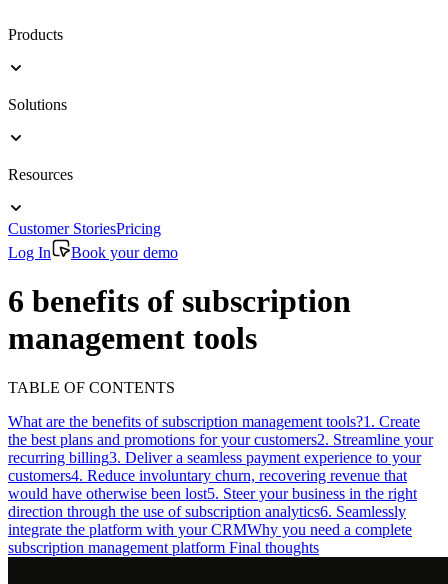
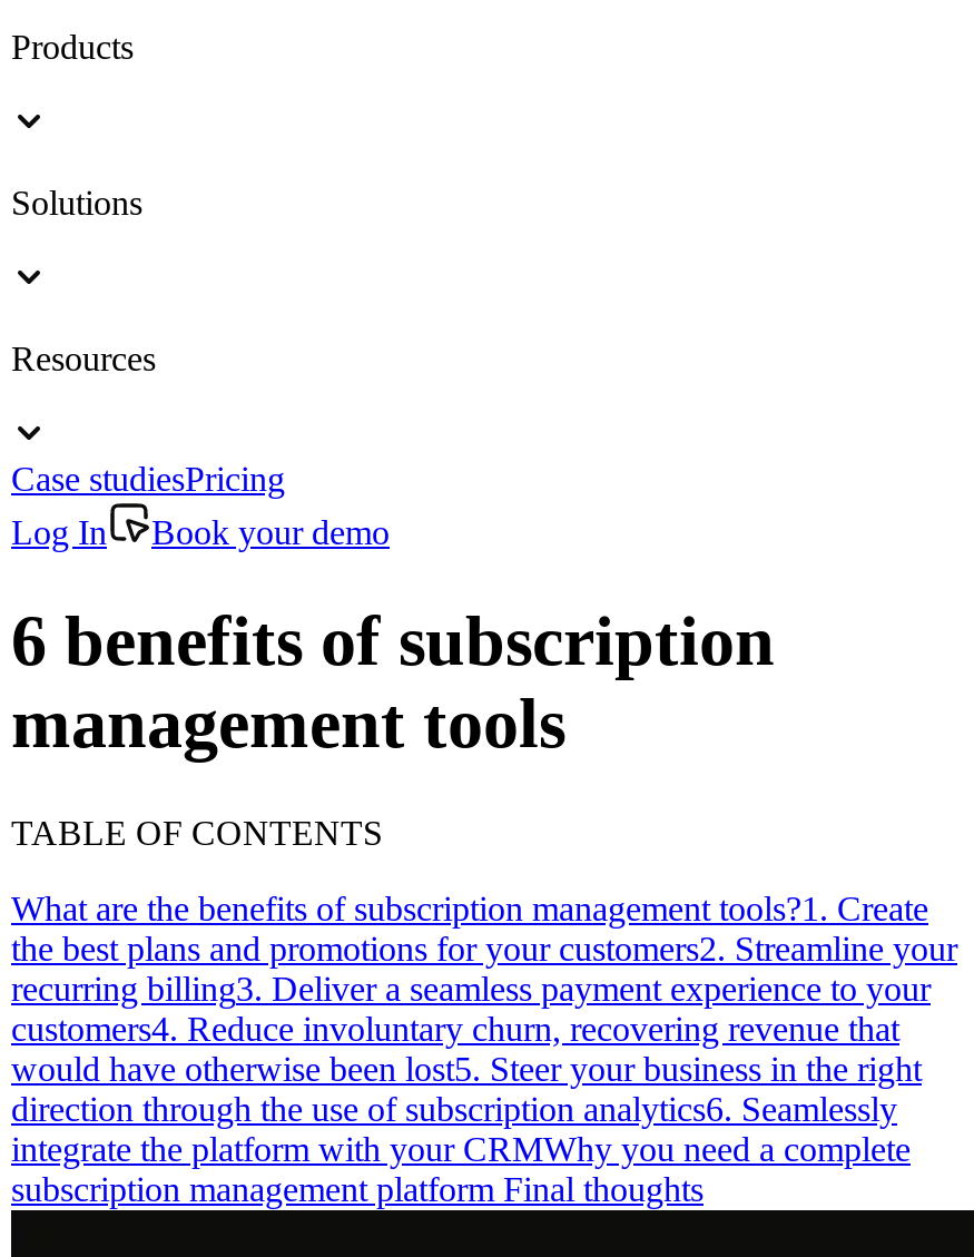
[8,220,161,237] Customer StoriesPricing -> [11,460,285,498] Case studiesPricing

